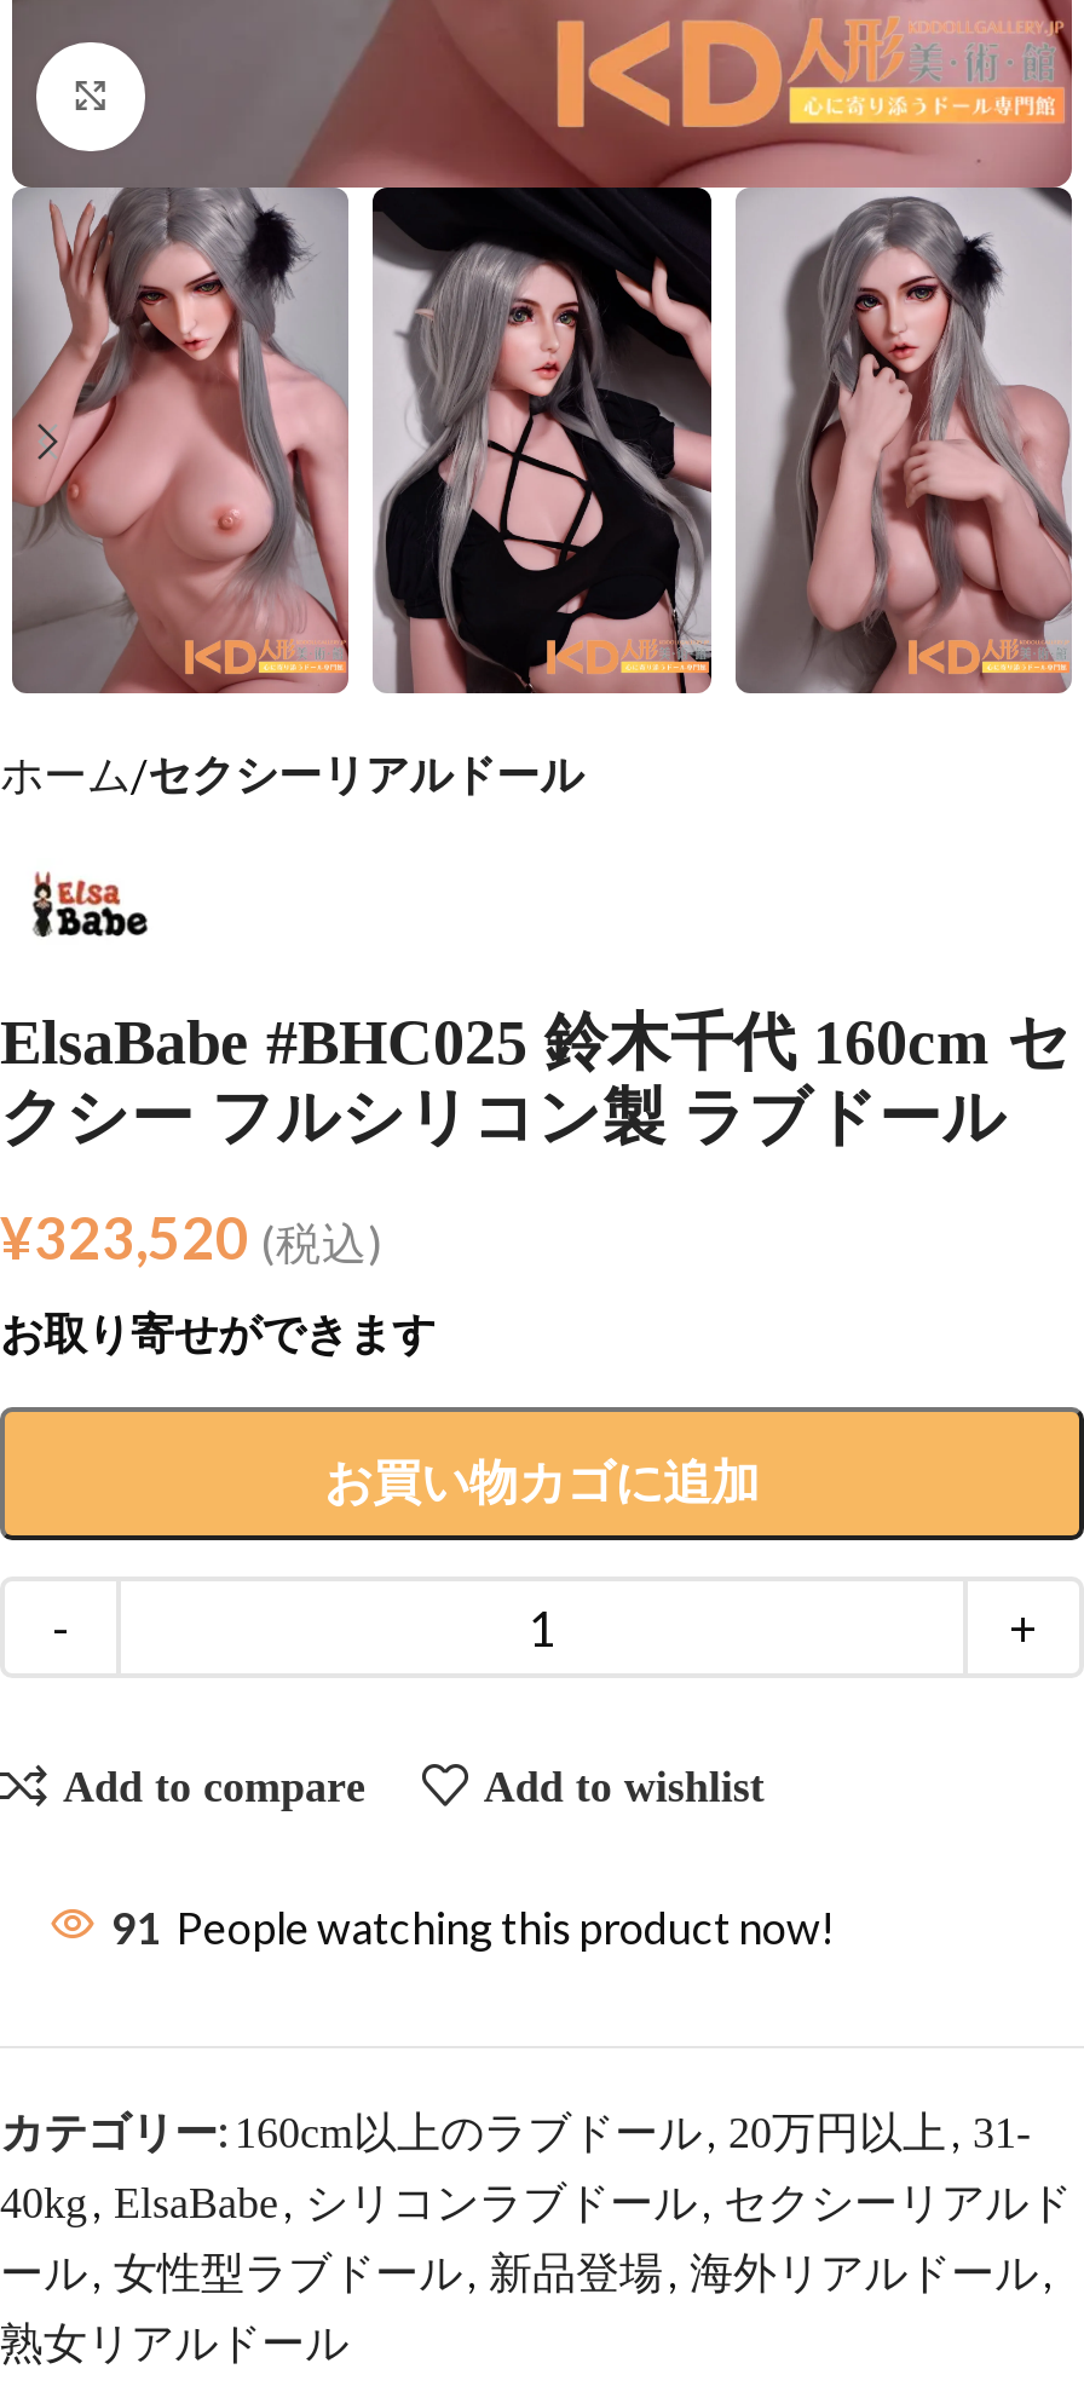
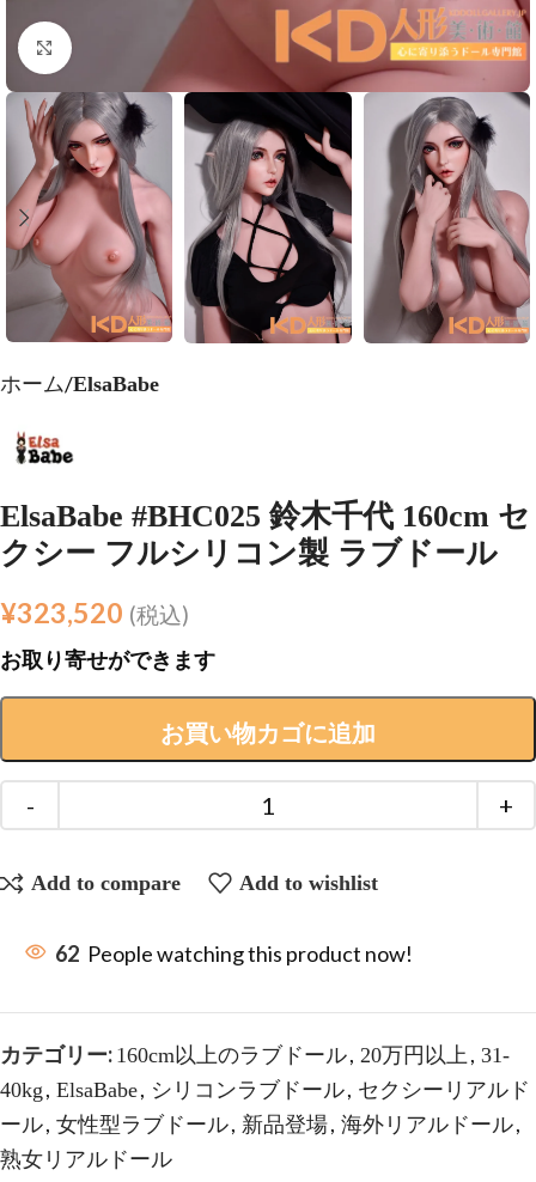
[0,751,583,800] ホーム セクシーリアルドール -> [0,371,159,395] ホーム ElsaBabe
[111,1902,835,1955] 91 People watching this product now! -> [55,940,413,967] 62 People watching this product now!

